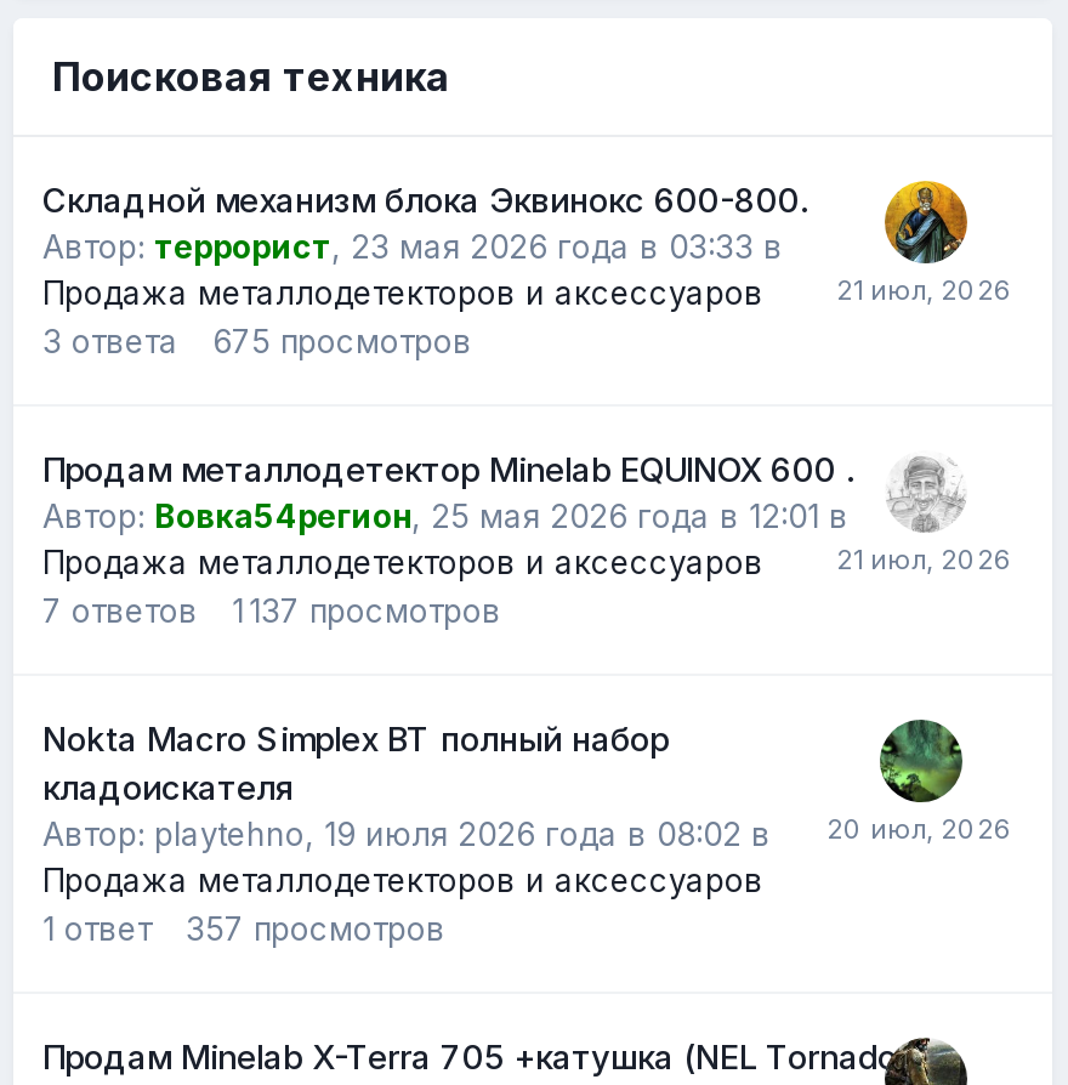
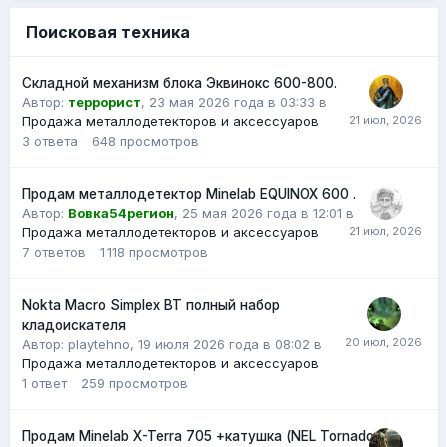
[212,323,472,361] 675 просмотров -> [92,133,199,149] 648 просмотров
[42,592,501,631] 7 ответов 1 137 просмотров -> [22,244,208,260] 7 ответов 1 118 просмотров
[42,910,445,949] 1 ответ 357 просмотров -> [22,375,188,391] 1 ответ 259 просмотров

